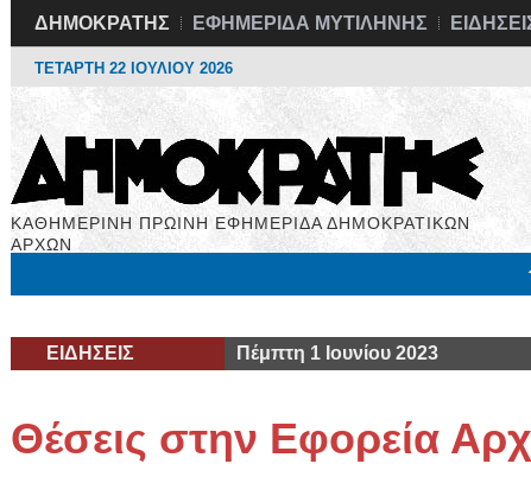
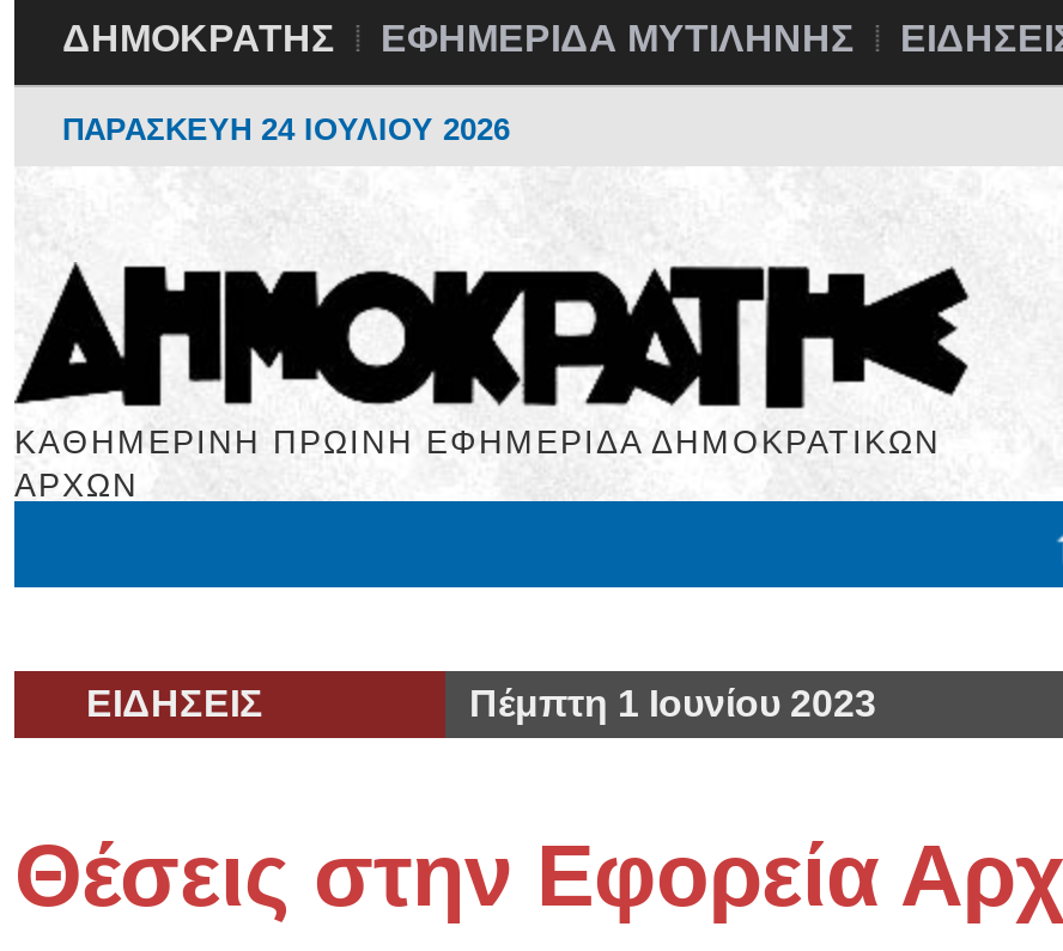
[34,59,233,77] ΤΕΤΑΡΤΗ 22 ΙΟΥΛΙΟΥ 2026 -> [62,111,510,147] ΠΑΡΑΣΚΕΥΗ 24 ΙΟΥΛΙΟΥ 2026

